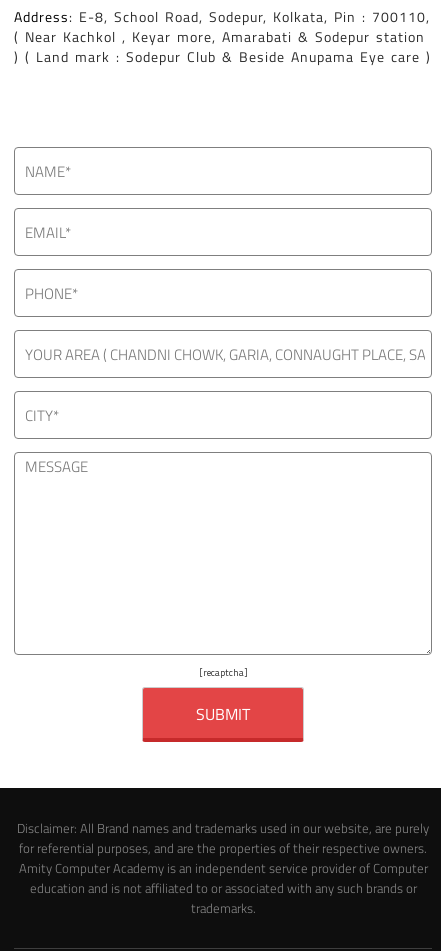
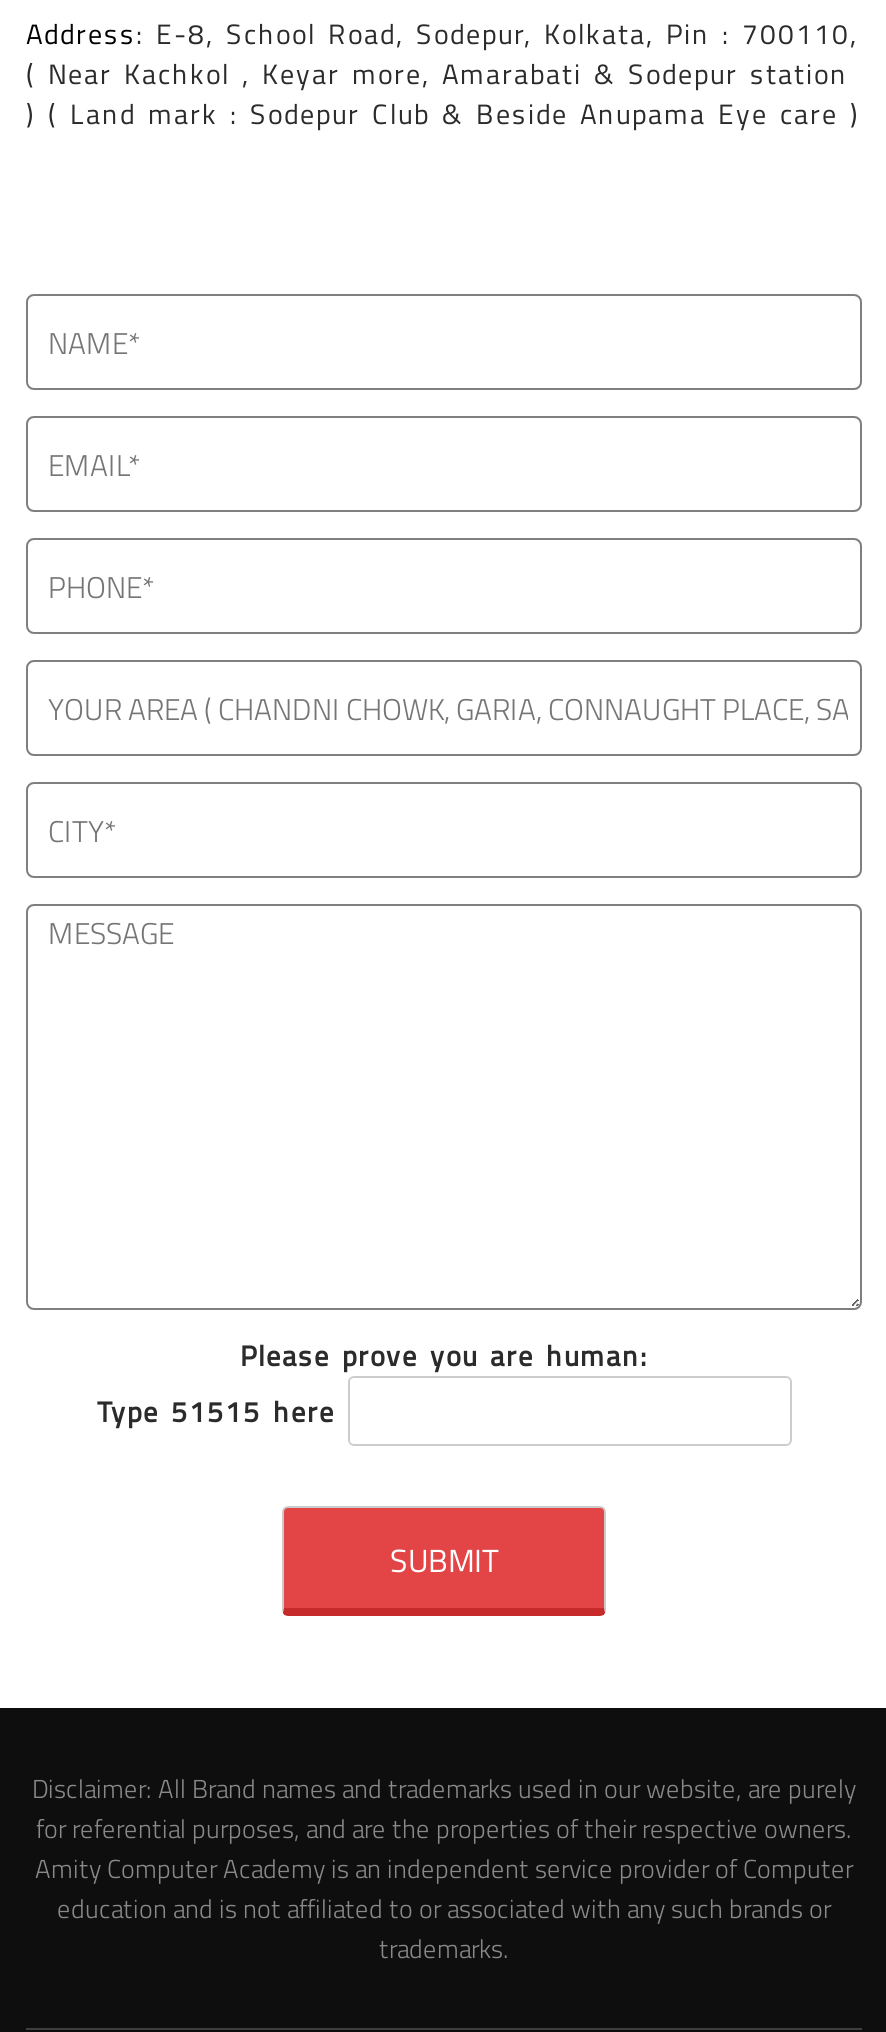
[198,665,247,680] [recaptcha] -> [97,1335,648,1433] Please prove you are human: | Type 51515 here

